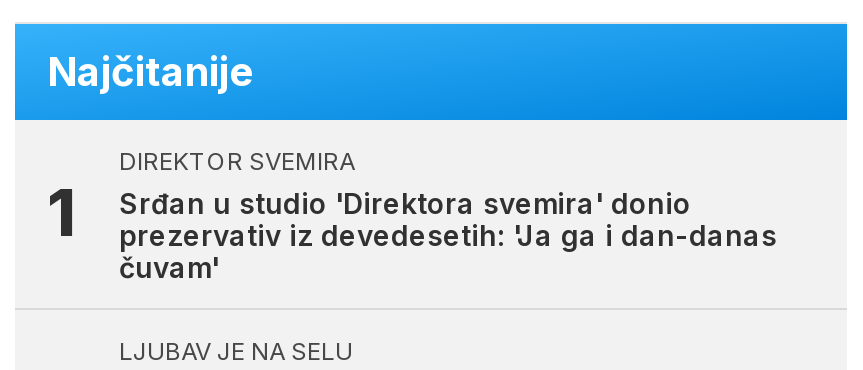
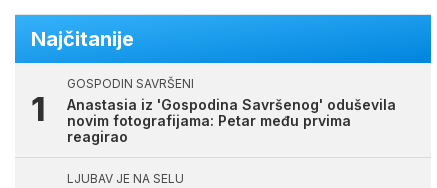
[119,145,777,283] DIREKTOR SVEMIRA | Srđan u studio 'Direktora svemira' donio | prezervativ iz devedesetih: 'Ja ga i dan-danas | čuvam' -> [67,75,396,144] GOSPODIN SAVRŠENI | Anastasia iz 'Gospodina Savršenog' oduševila | novim fotografijama: Petar među prvima | reagirao

